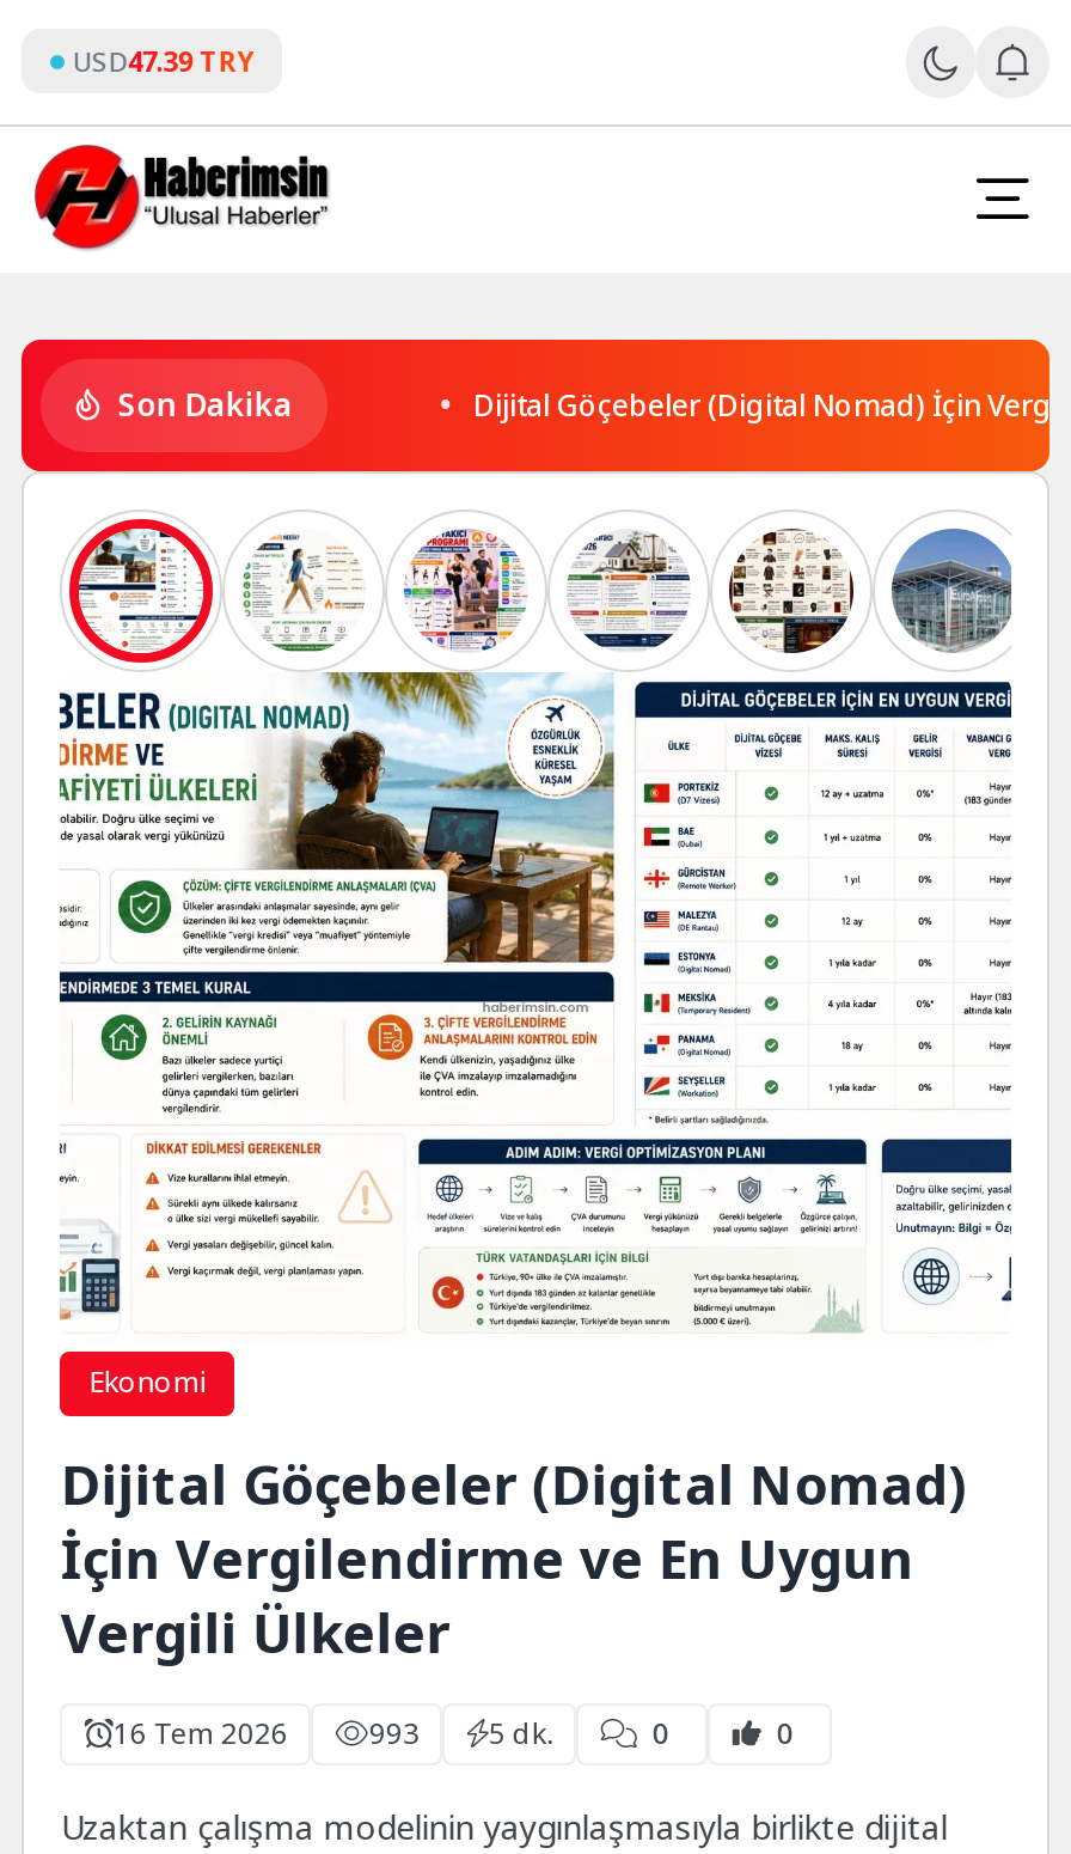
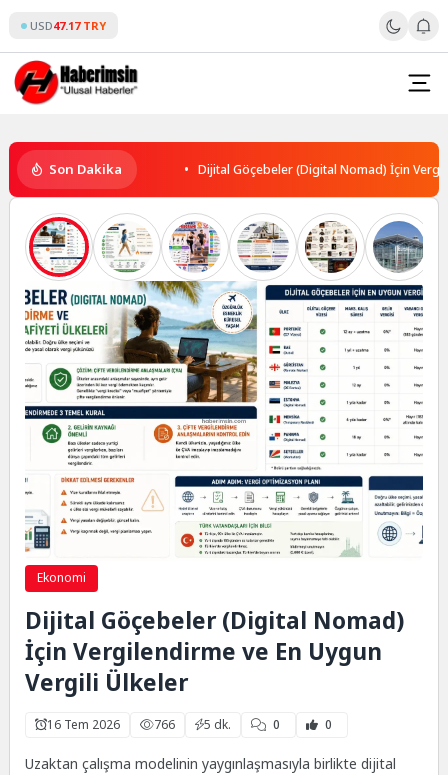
[73,44,254,80] USD47.39 TRY -> [30,18,106,33] USD47.17 TRY
[113,1712,553,1753] 16 Tem 2026 993 5 dk. -> [47,716,231,733] 16 Tem 2026 766 5 dk.

